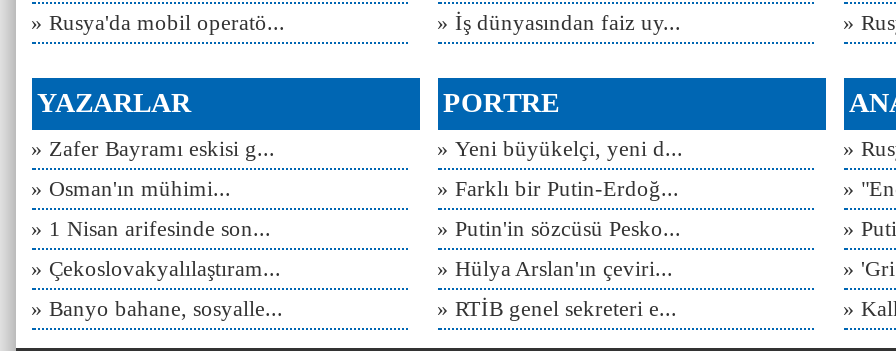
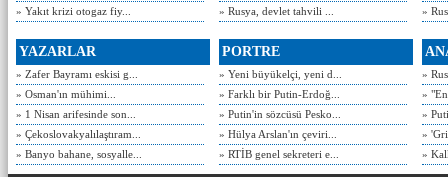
[31,11,285,35] » Rusya'da mobil operatö... -> [15,5,130,17] » Yakıt krizi otogaz fiy...
[437,11,681,35] » İş dünyasından faiz uy... -> [218,5,333,17] » Rusya, devlet tahvili ...

